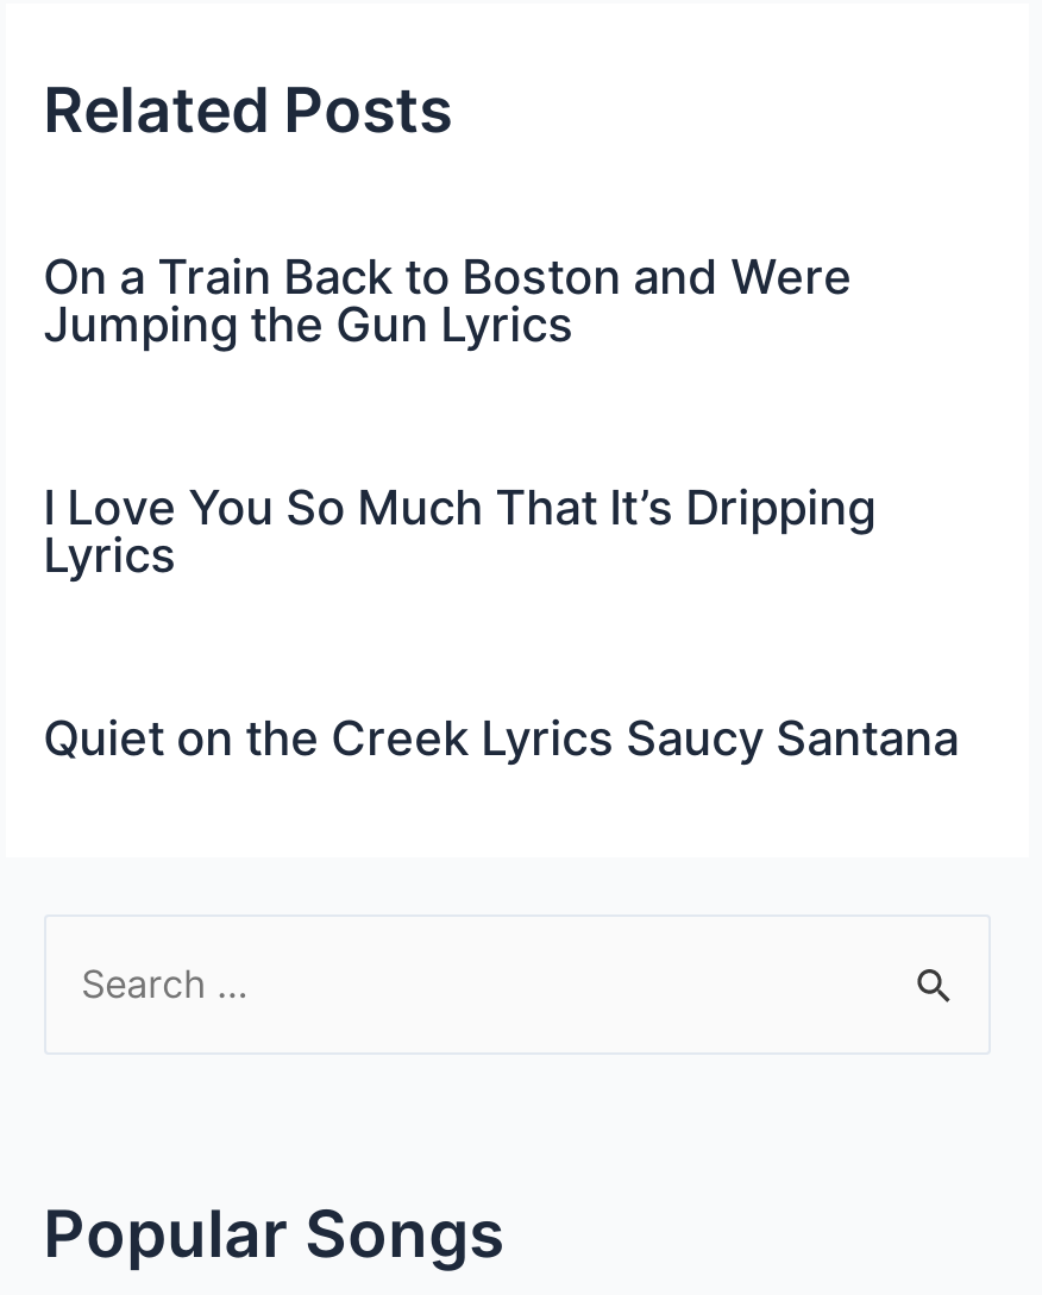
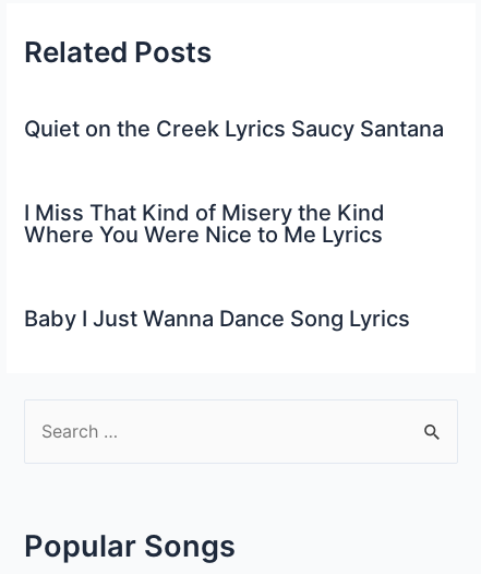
[43,249,876,584] On a Train Back to Boston and Were | Jumping the Gun Lyrics | I Love You So Much That It’s Dripping | Lyrics -> none
moved [43,710,959,767] -> [24,116,443,142]: Quiet on the Creek Lyrics Saucy Santana
none -> [24,200,410,332] I Miss That Kind of Misery the Kind | Where You Were Nice to Me Lyrics | Baby I Just Wanna Dance Song Lyrics

